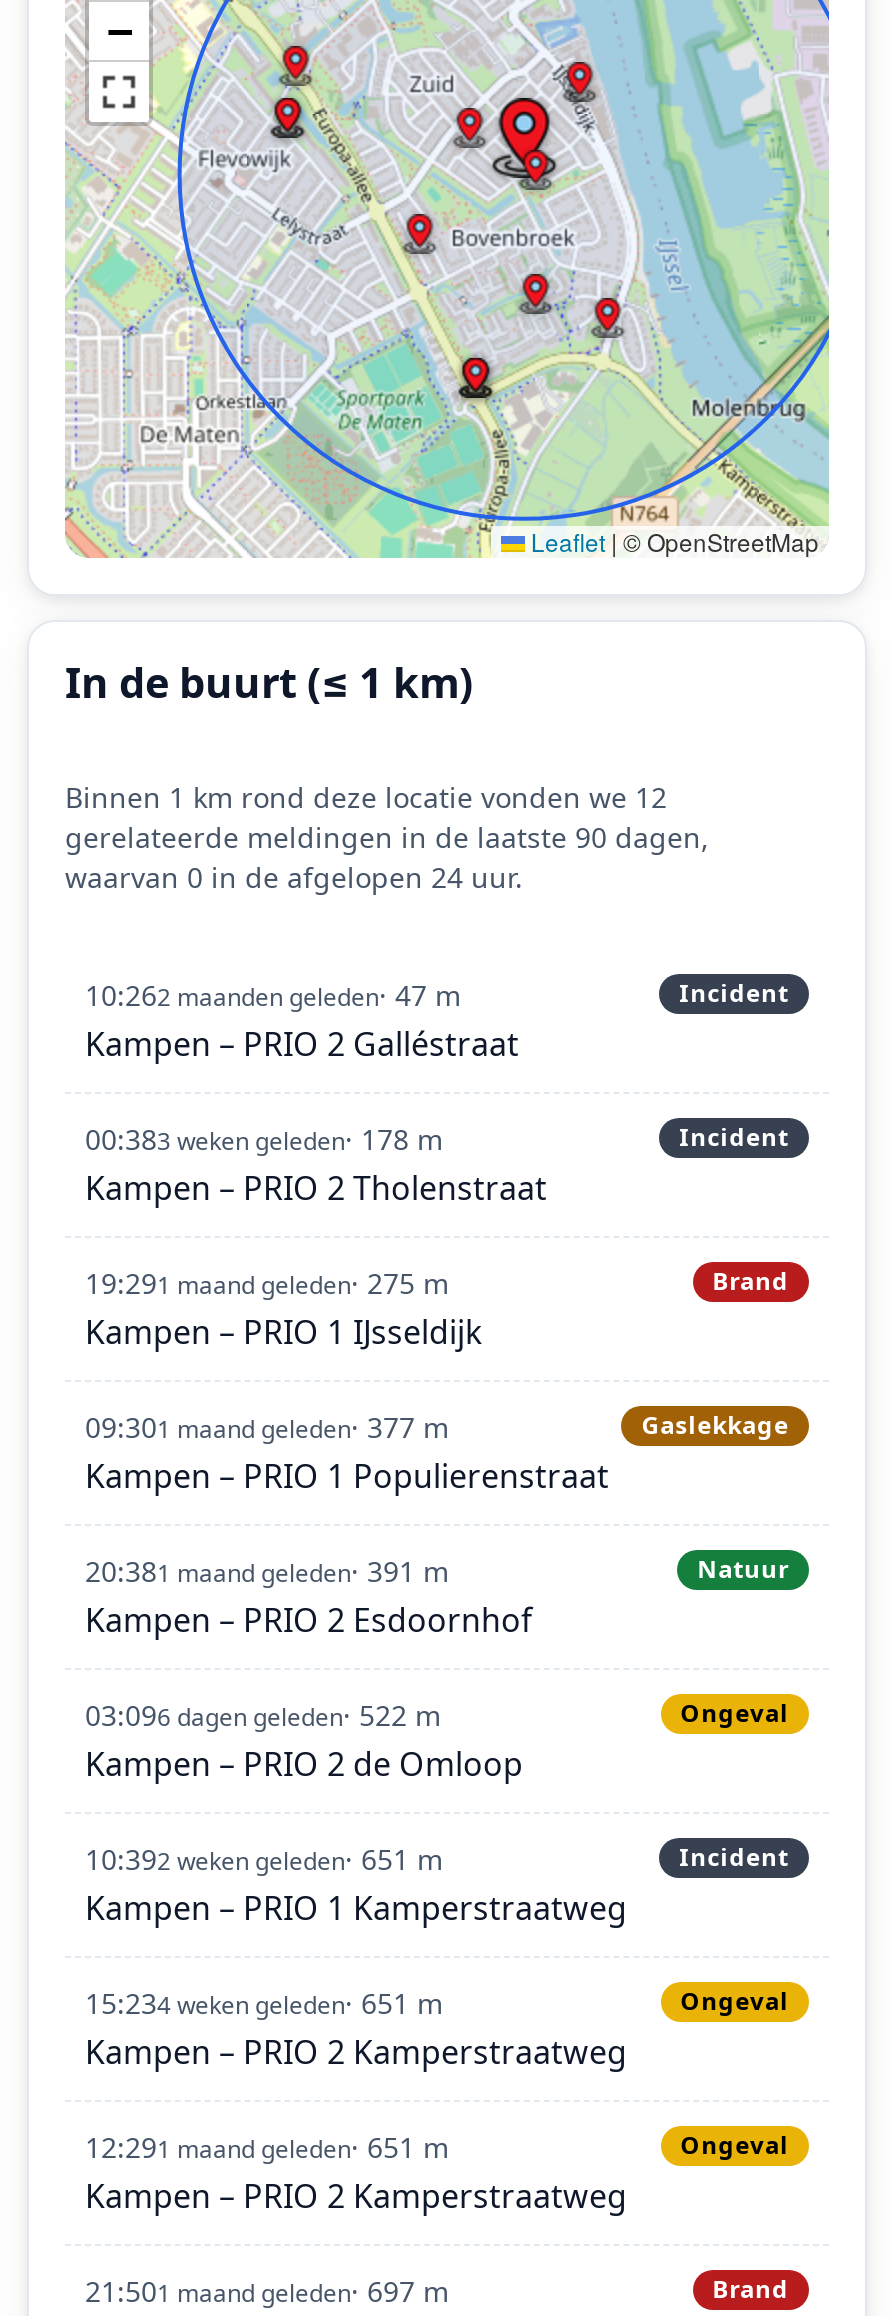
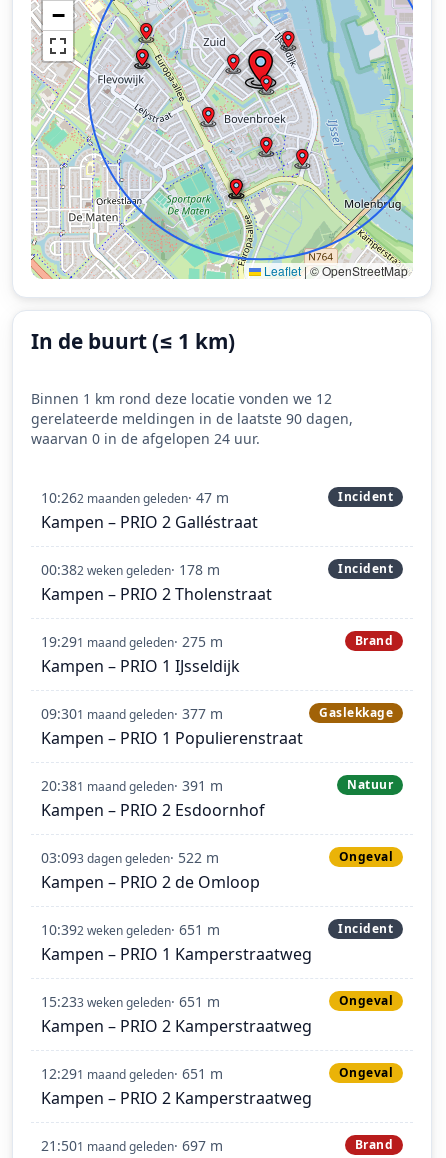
[85,1120,443,1158] 00:383 weken geleden · 178 m -> [41,560,220,579] 00:382 weken geleden · 178 m
[85,1696,441,1734] 03:096 dagen geleden · 522 m -> [41,848,219,867] 03:093 dagen geleden · 522 m
[85,1984,443,2022] 15:234 weken geleden · 651 m -> [41,992,220,1011] 15:233 weken geleden · 651 m

